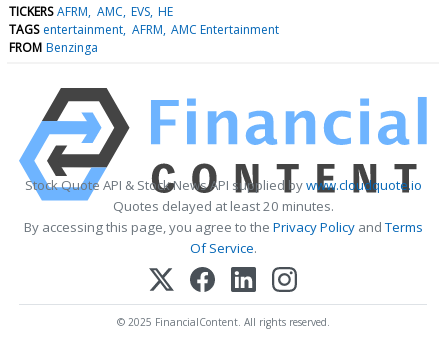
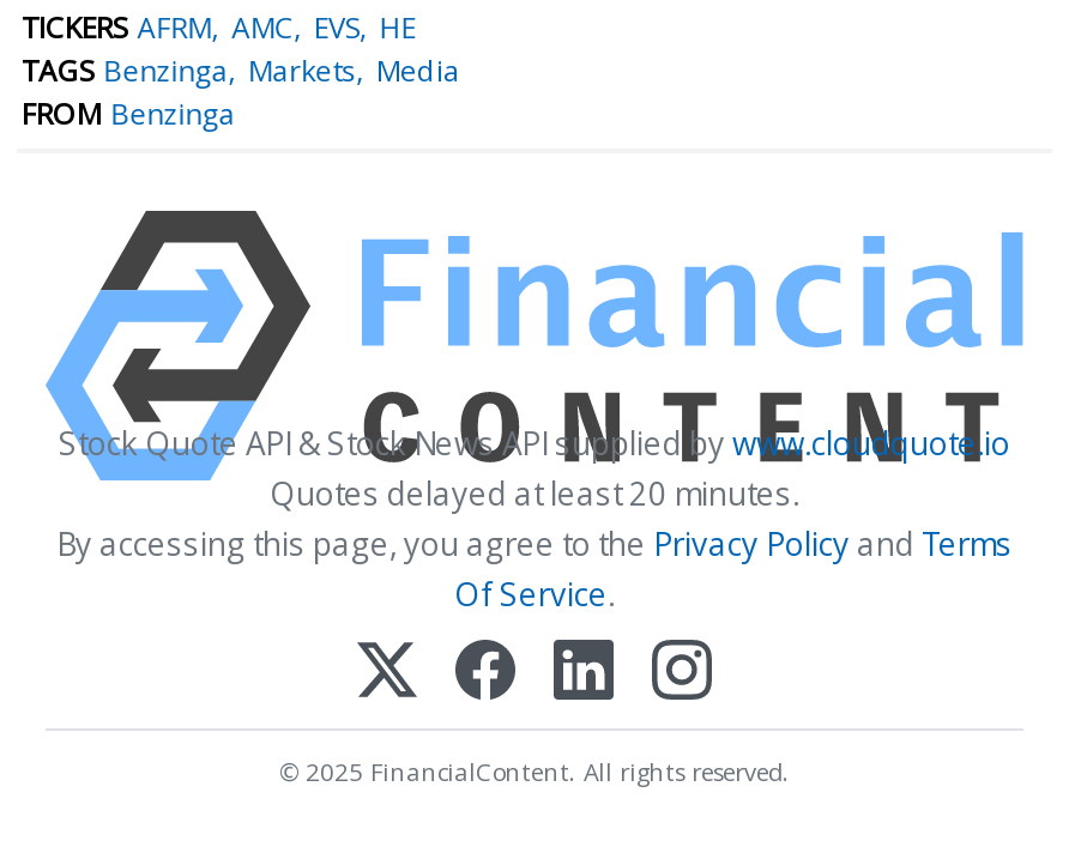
[9,21,279,38] TAGS entertainment AFRM AMC Entertainment -> [22,50,460,91] TAGS Benzinga Markets Media

